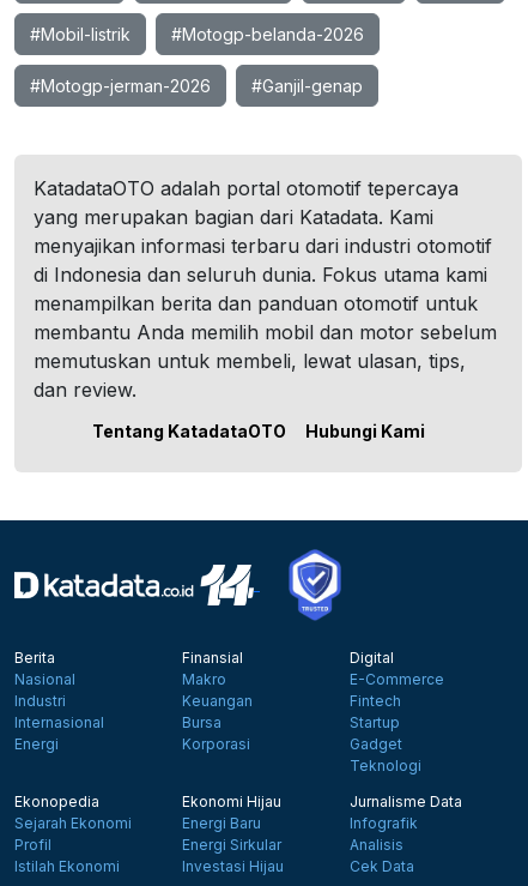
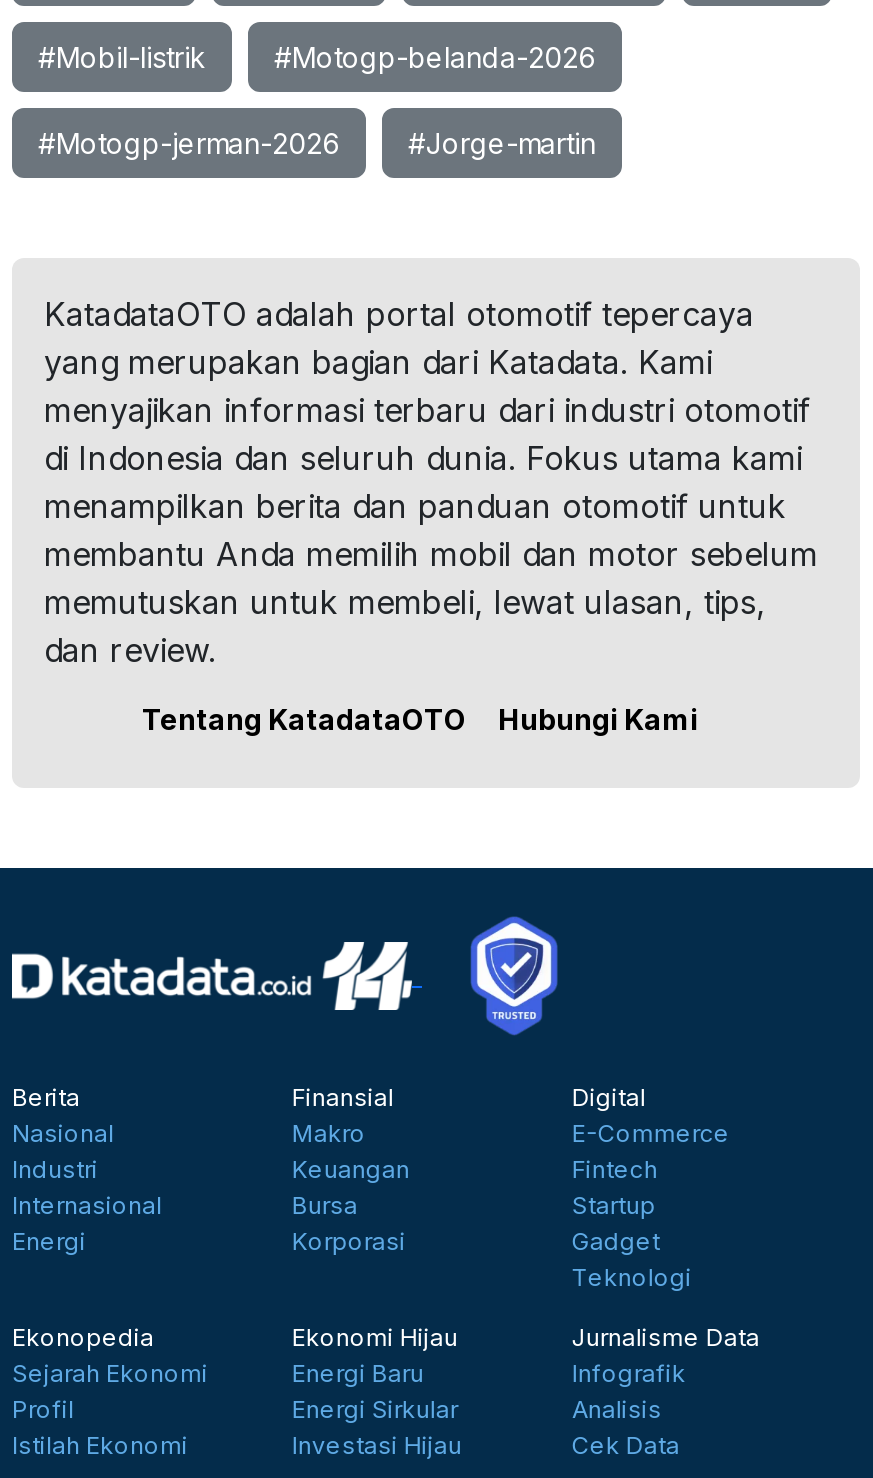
[251,76,363,96] #Ganjil-genap -> [408,126,596,160] #Jorge-martin

